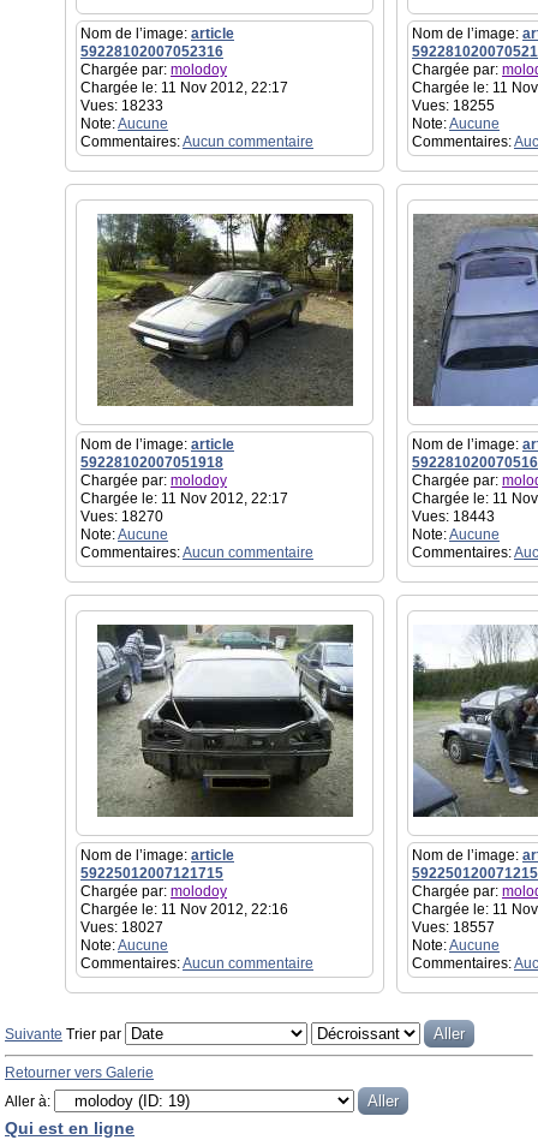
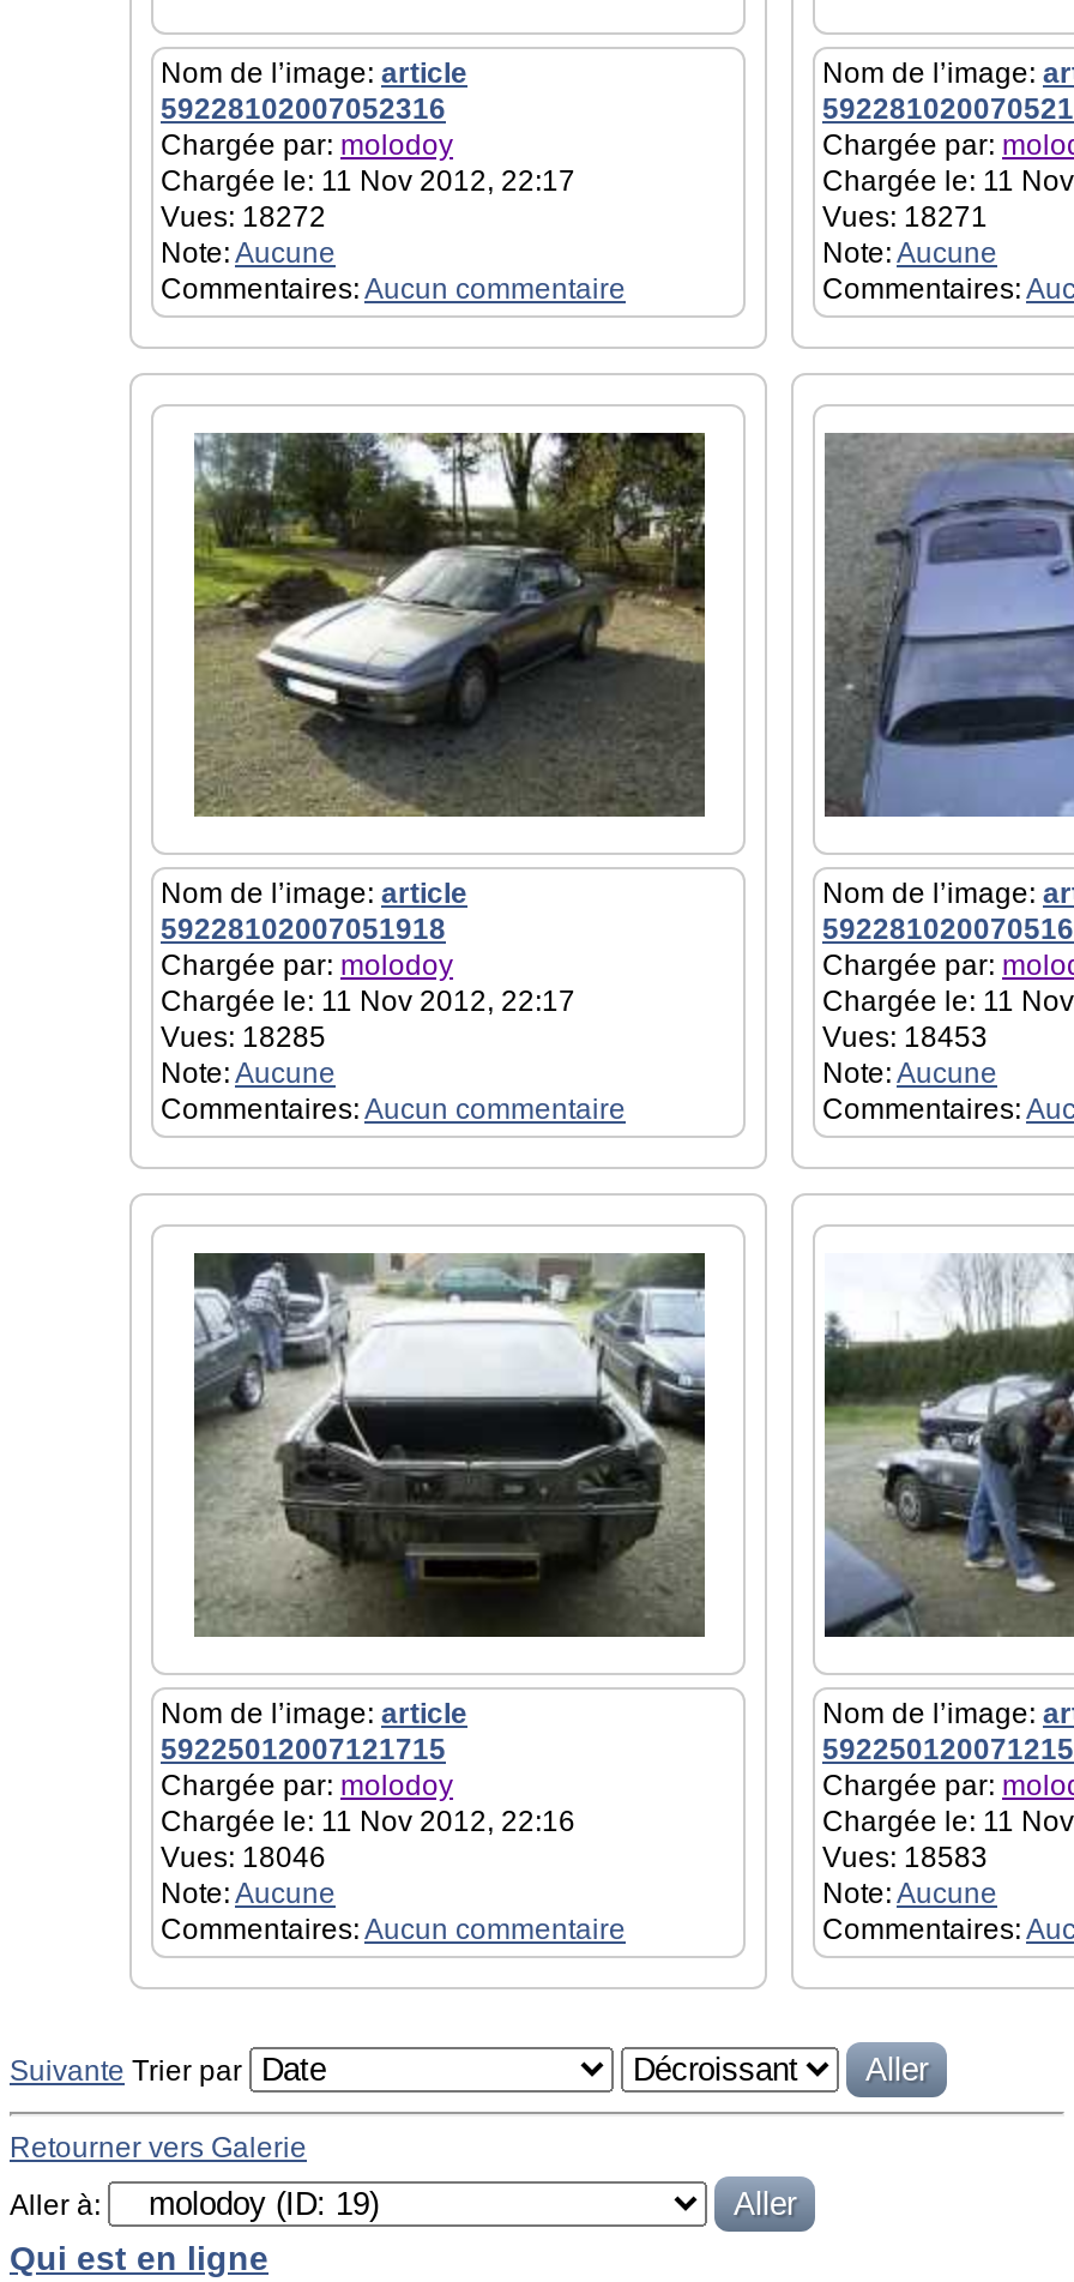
[80,97,163,114] Vues: 18233 -> [161,200,326,234] Vues: 18272
[412,97,495,114] Vues: 18255 -> [822,200,988,234] Vues: 18271
[80,508,163,525] Vues: 18270 -> [161,1020,326,1054] Vues: 18285
[412,508,495,525] Vues: 18443 -> [822,1020,988,1054] Vues: 18453
[80,919,163,936] Vues: 18027 -> [161,1841,326,1874] Vues: 18046
[412,919,495,936] Vues: 18557 -> [822,1841,988,1874] Vues: 18583

